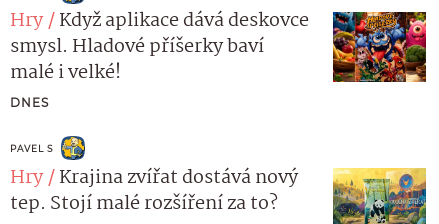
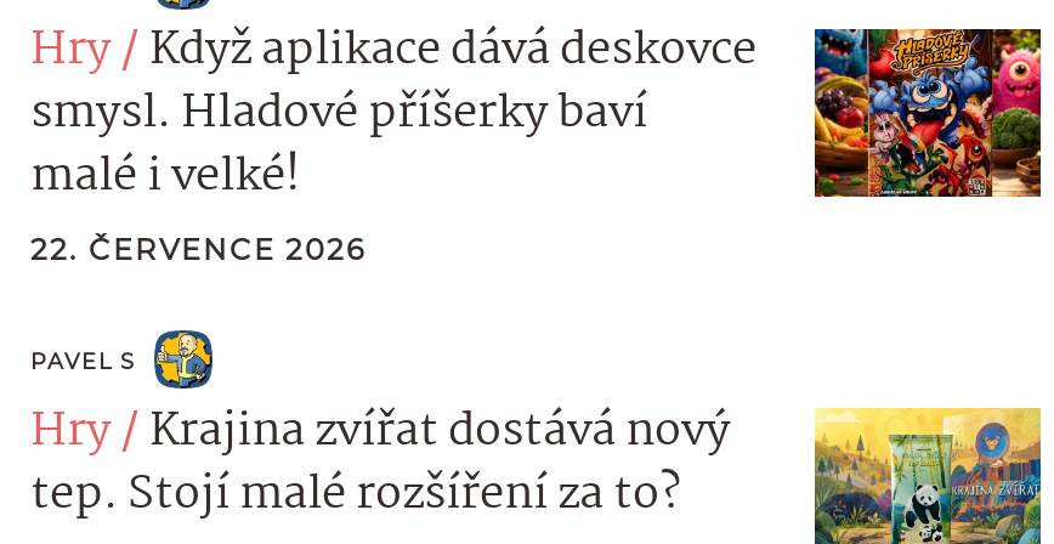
[10,95,49,110] DNES -> [30,232,365,268] 22. ČERVENCE 2026

